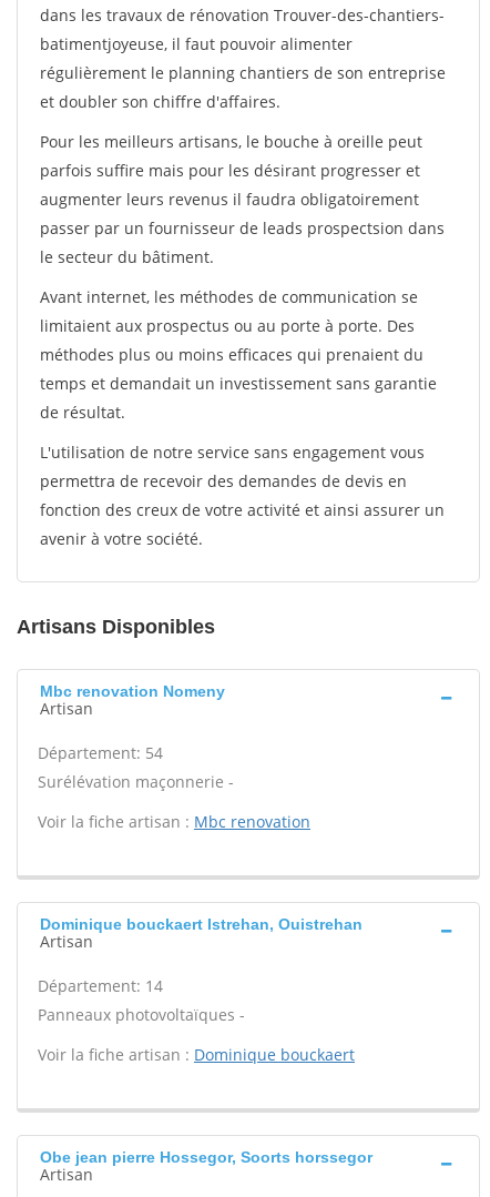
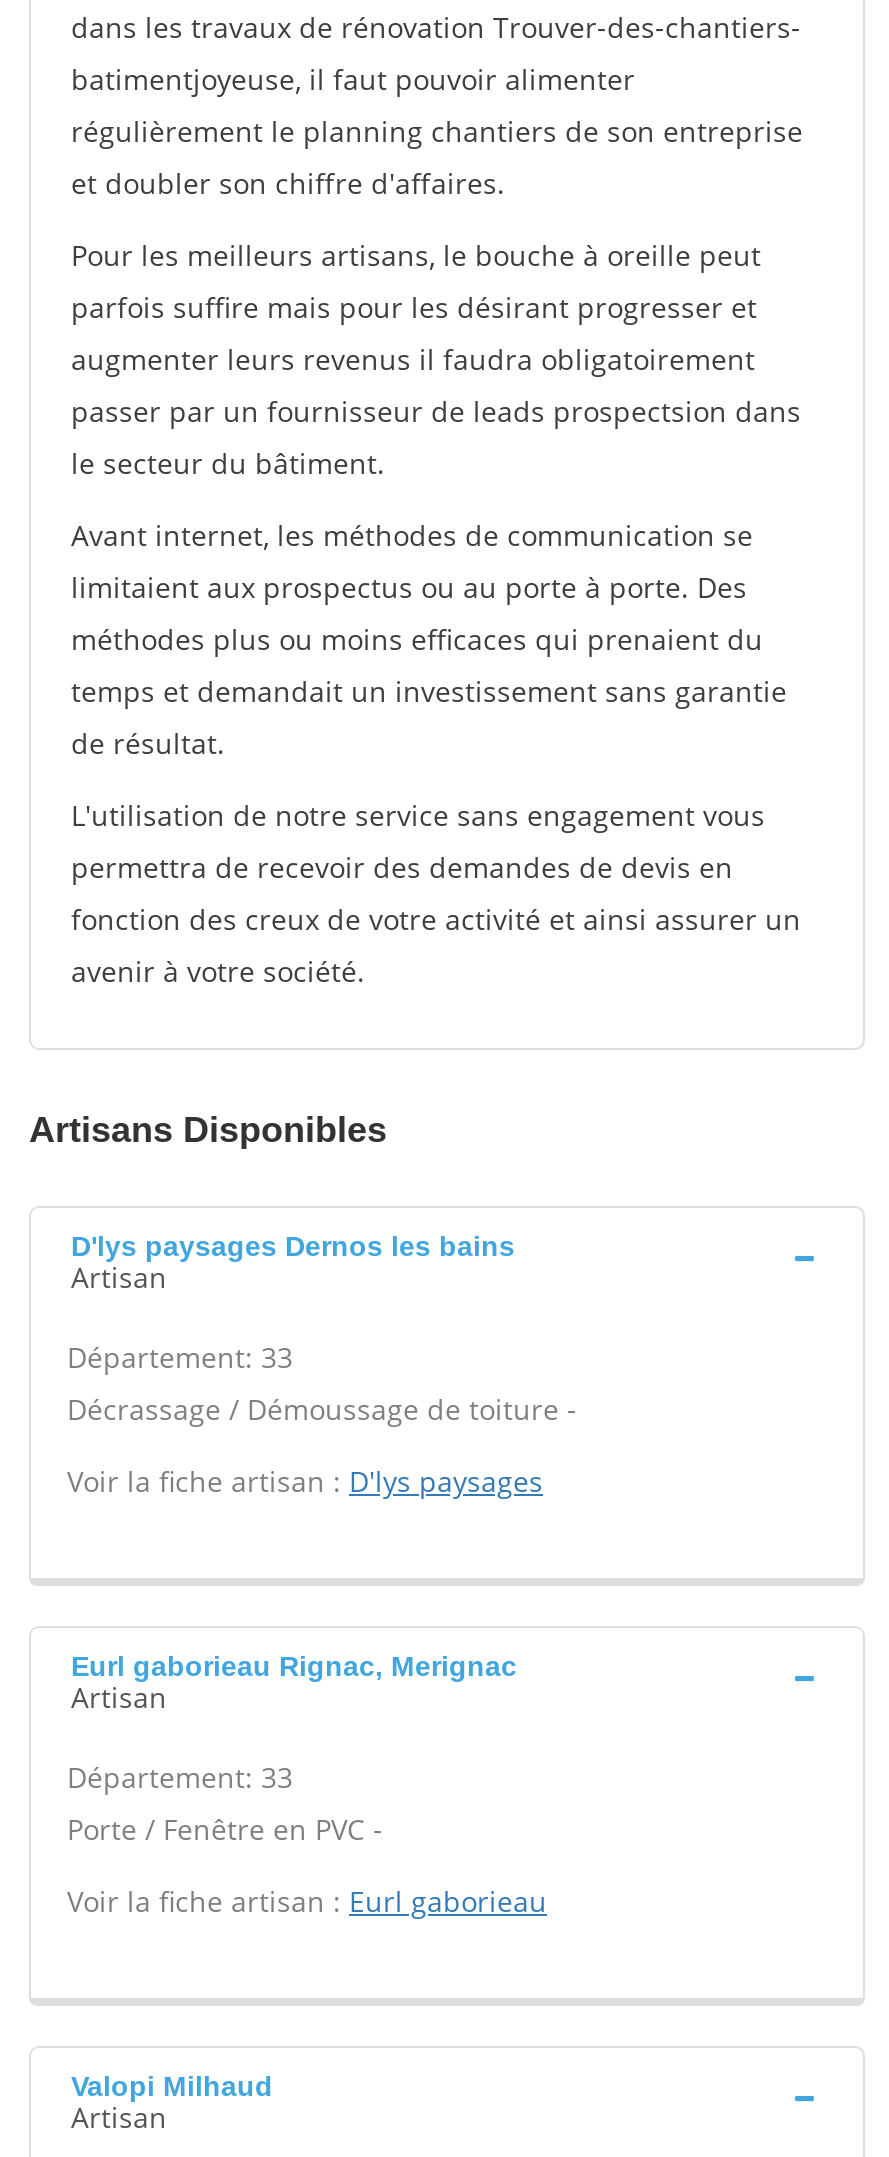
[40,682,225,700] Mbc renovation Nomeny -> [71,1230,515,1262] D'lys paysages Dernos les bains
[38,742,234,792] Département: 54 | Surélévation maçonnerie - -> [67,1338,577,1428] Département: 33 | Décrassage / Démoussage de toiture -
[38,811,310,832] Voir la fiche artisan : Mbc renovation -> [67,1462,543,1500] Voir la fiche artisan : D'lys paysages
[40,915,363,933] Dominique bouckaert Istrehan, Ouistrehan -> [71,1650,517,1682] Eurl gaborieau Rignac, Merignac
[38,975,245,1025] Département: 14 | Panneaux photovoltaïques - -> [67,1758,383,1848] Département: 33 | Porte / Fenêtre en PVC -
[38,1044,355,1065] Voir la fiche artisan : Dominique bouckaert -> [67,1882,547,1920] Voir la fiche artisan : Eurl gaborieau
[40,1148,372,1166] Obe jean pierre Hossegor, Soorts horssegor -> [71,2070,273,2102] Valopi Milhaud

